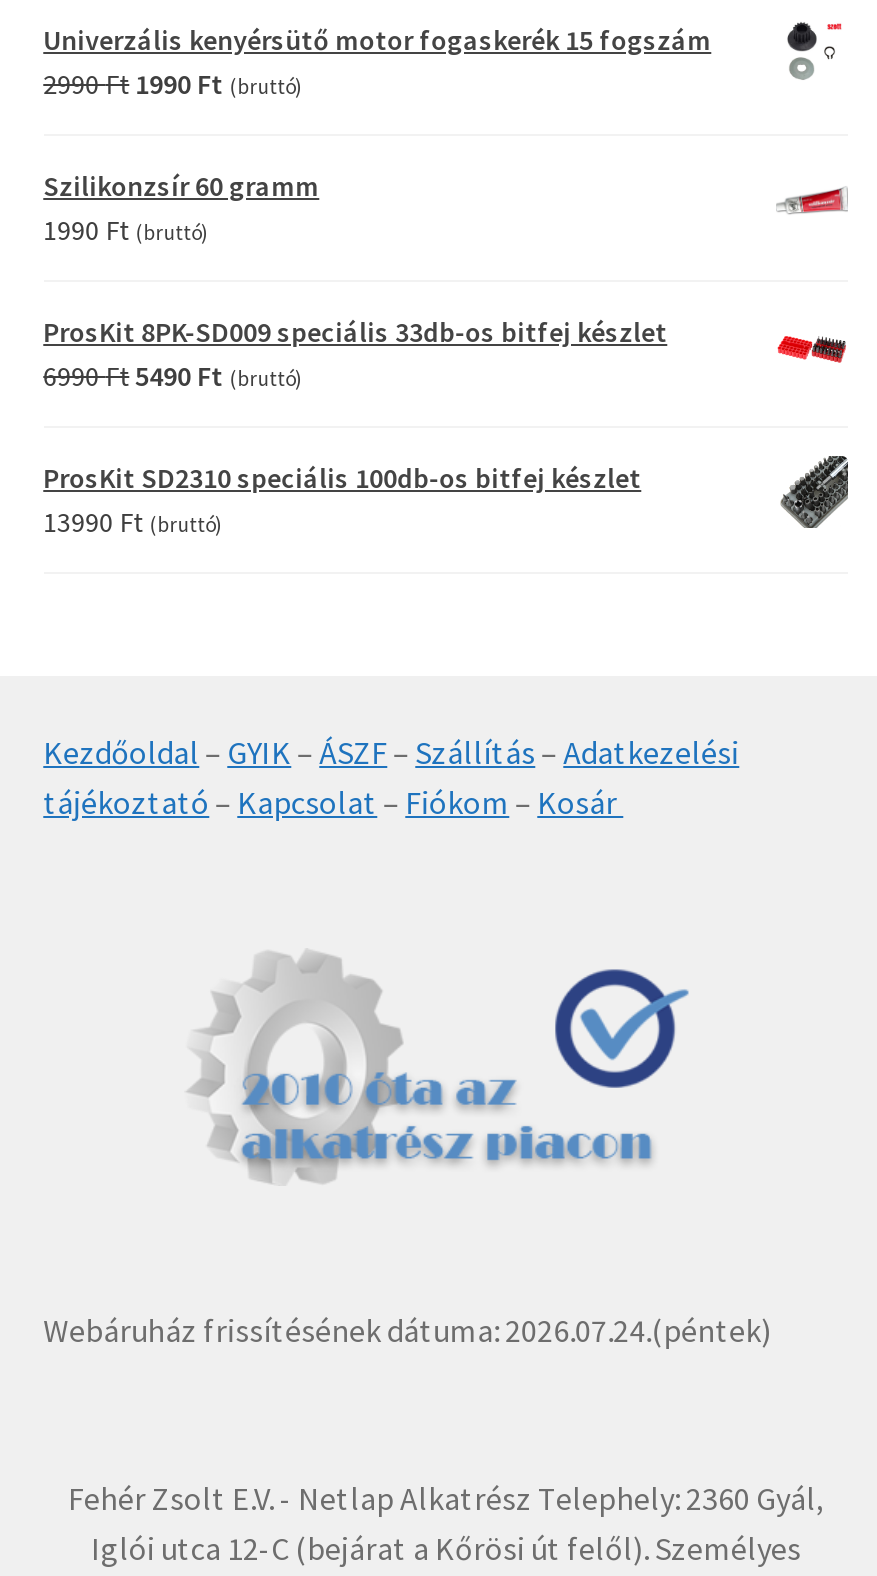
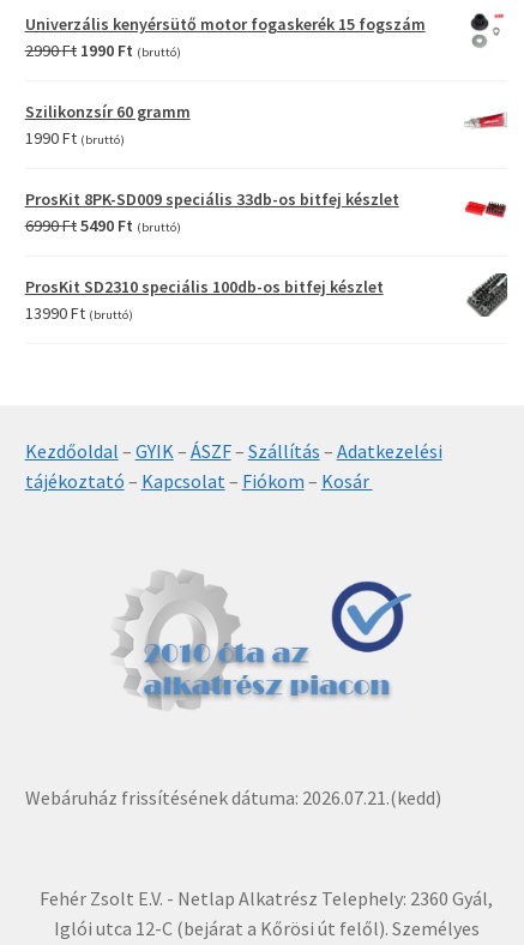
[43,1310,771,1350] Webáruház frissítésének dátuma: 2026.07.24.(péntek) -> [25,785,441,809] Webáruház frissítésének dátuma: 2026.07.21.(kedd)

